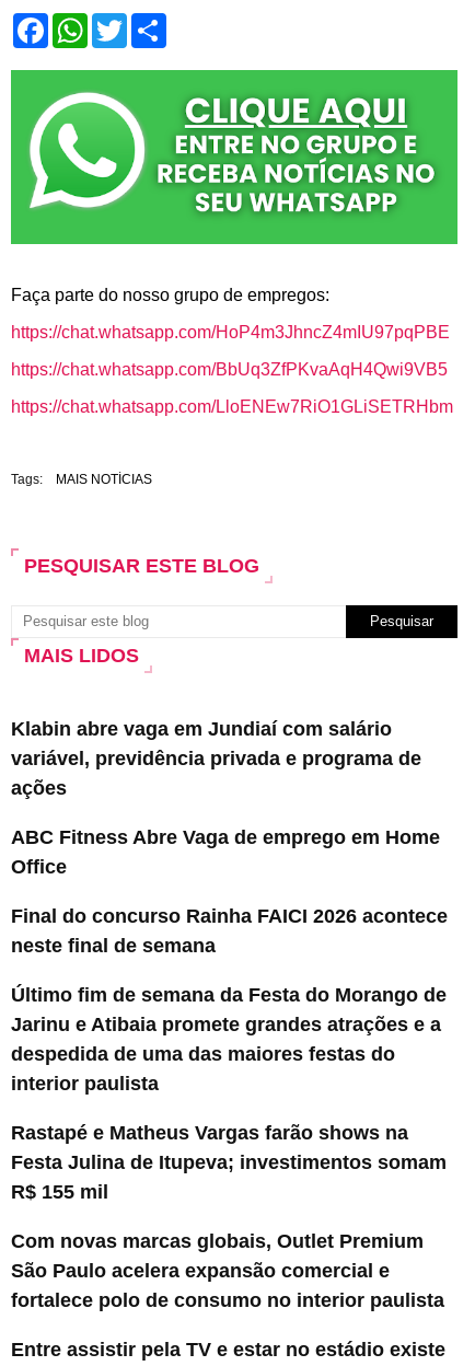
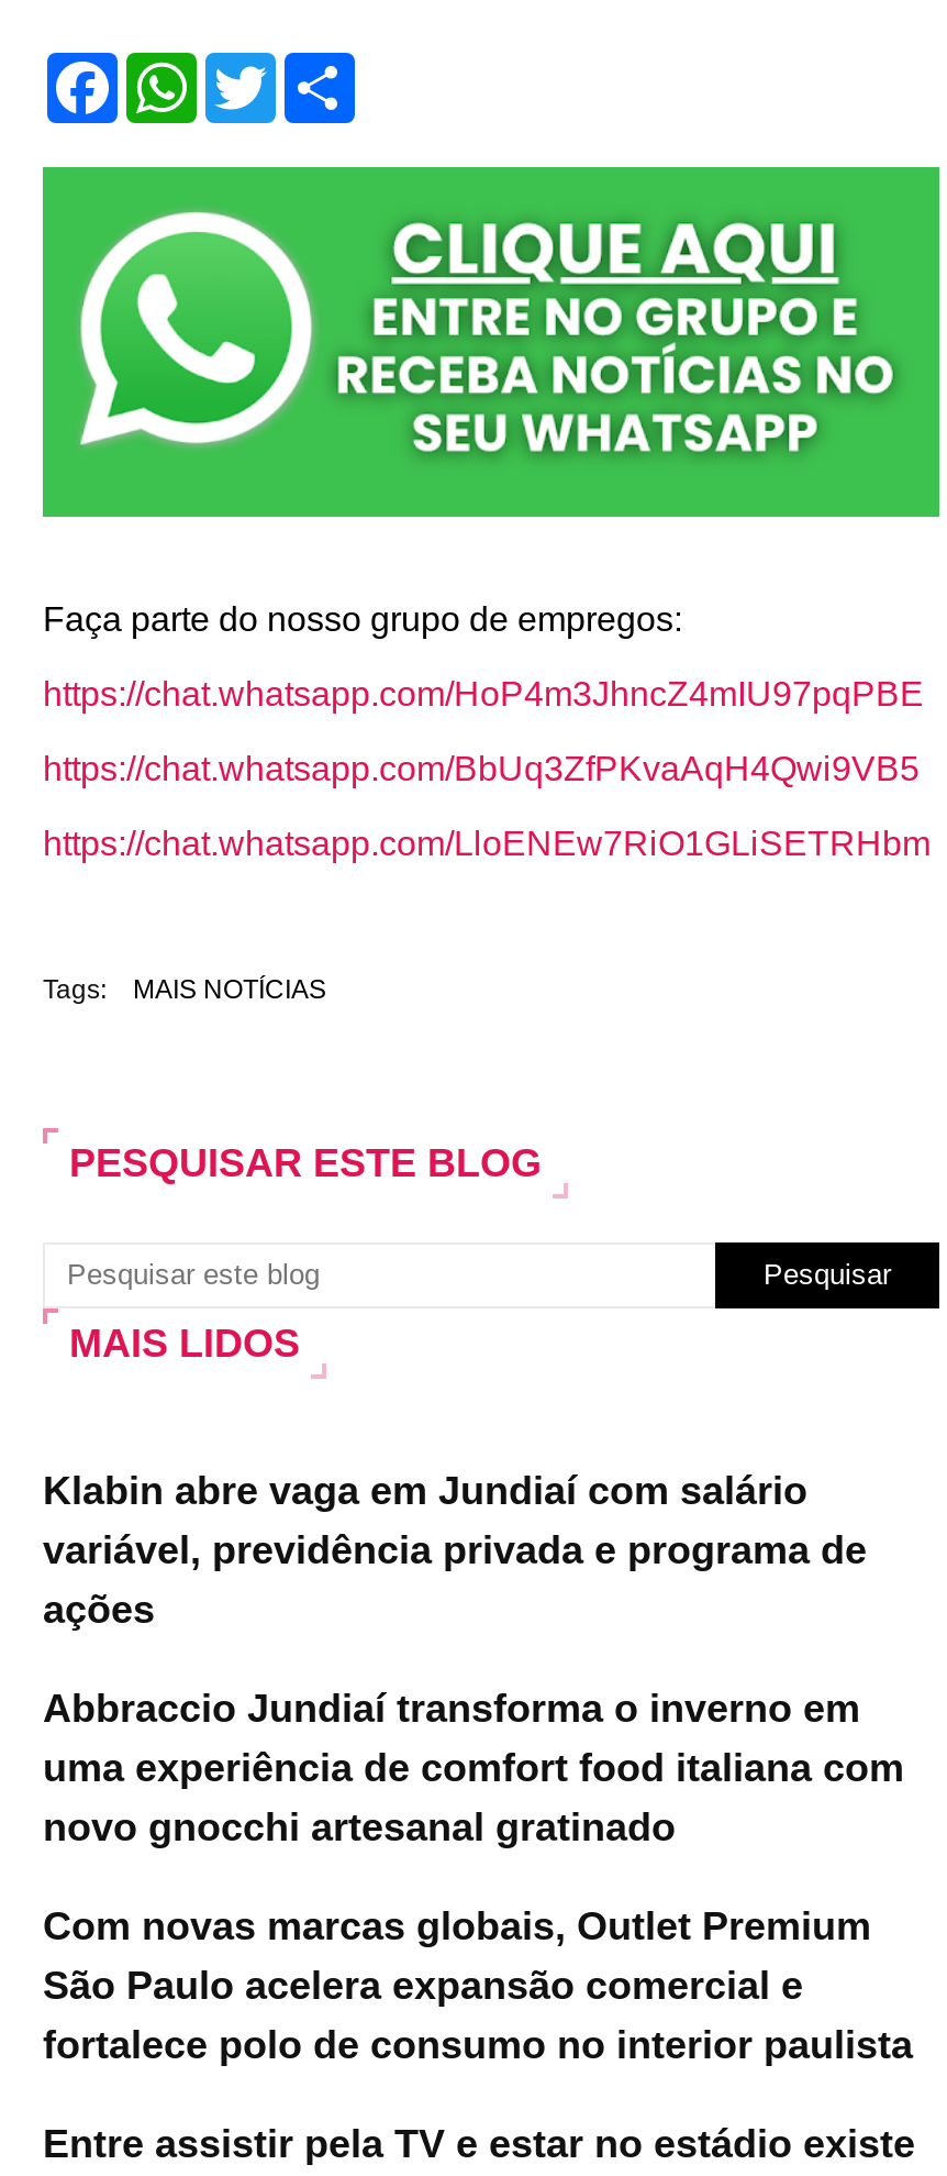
[11,826,448,1202] ABC Fitness Abre Vaga de emprego em Home | Office | Final do concurso Rainha FAICI 2026 acontece | neste final de semana | Último fim de semana da Festa do Morango de | Jarinu e Atibaia promete grandes atrações e a | despedida de uma das maiores festas do | interior paulista | Rastapé e Matheus Vargas farão shows na | Festa Julina de Itupeva; investimentos somam | R$ 155 mil -> [43,1686,904,1849] Abbraccio Jundiaí transforma o inverno em | uma experiência de comfort food italiana com | novo gnocchi artesanal gratinado

